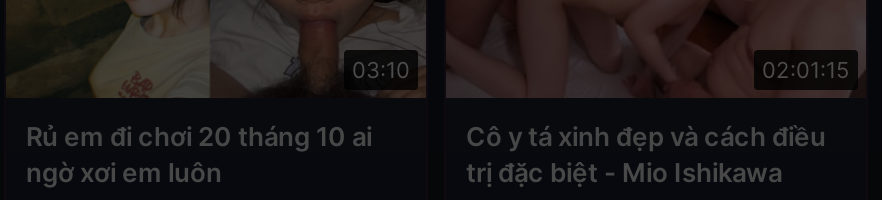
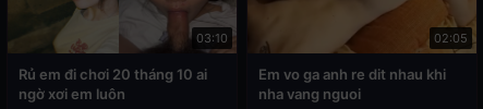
[762,56,850,84] 02:01:15 -> [434,31,468,46] 02:05
[466,120,826,188] Cô y tá xinh đẹp và cách điều | trị đặc biệt - Mio Ishikawa -> [258,66,446,103] Em vo ga anh re dit nhau khi | nha vang nguoi

